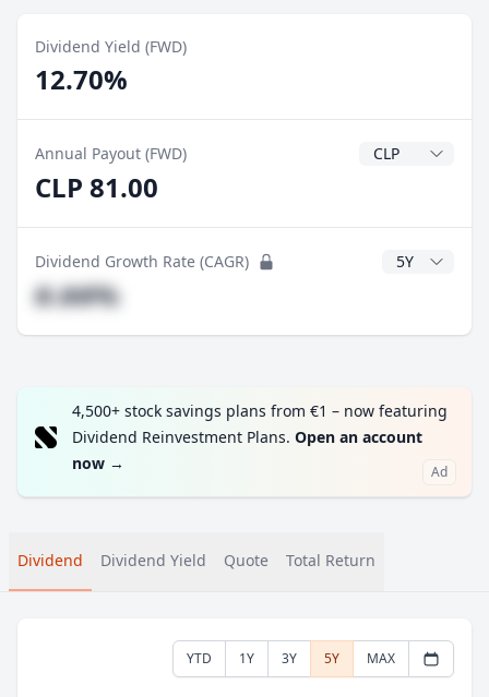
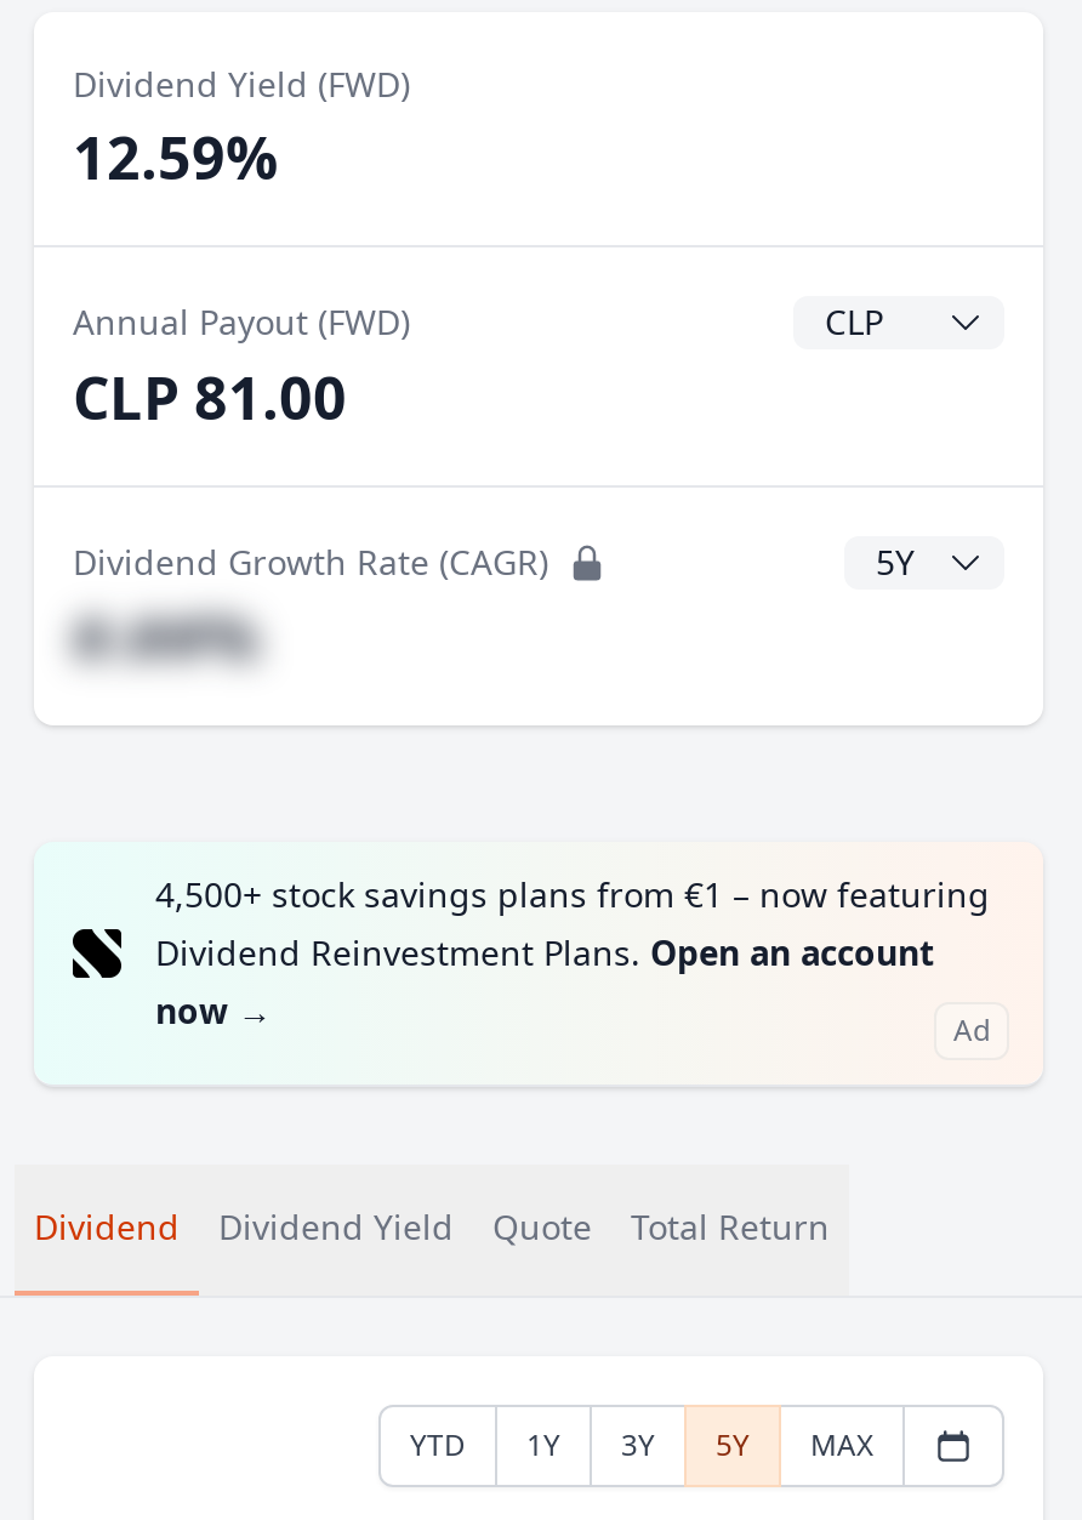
[35,61,128,97] 12.70% -> [73,116,279,197] 12.59%

